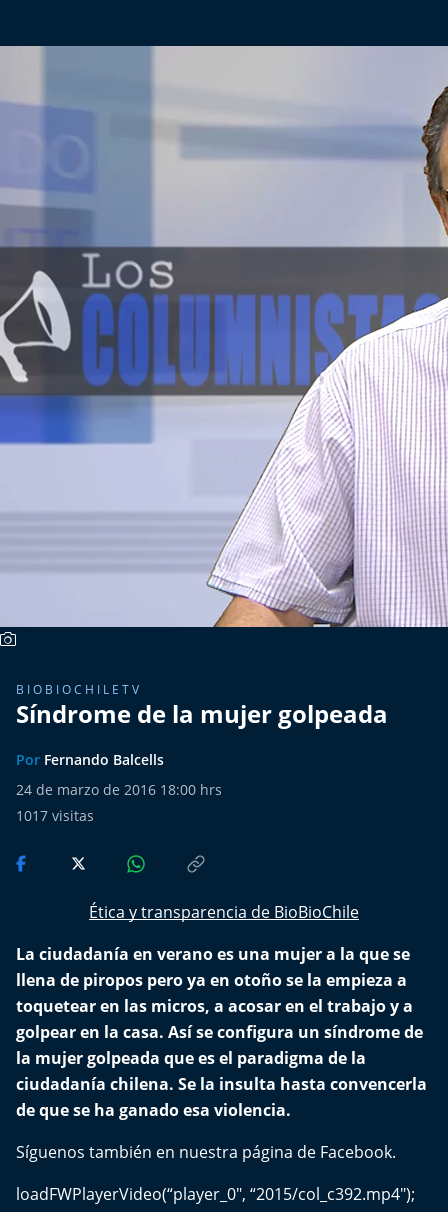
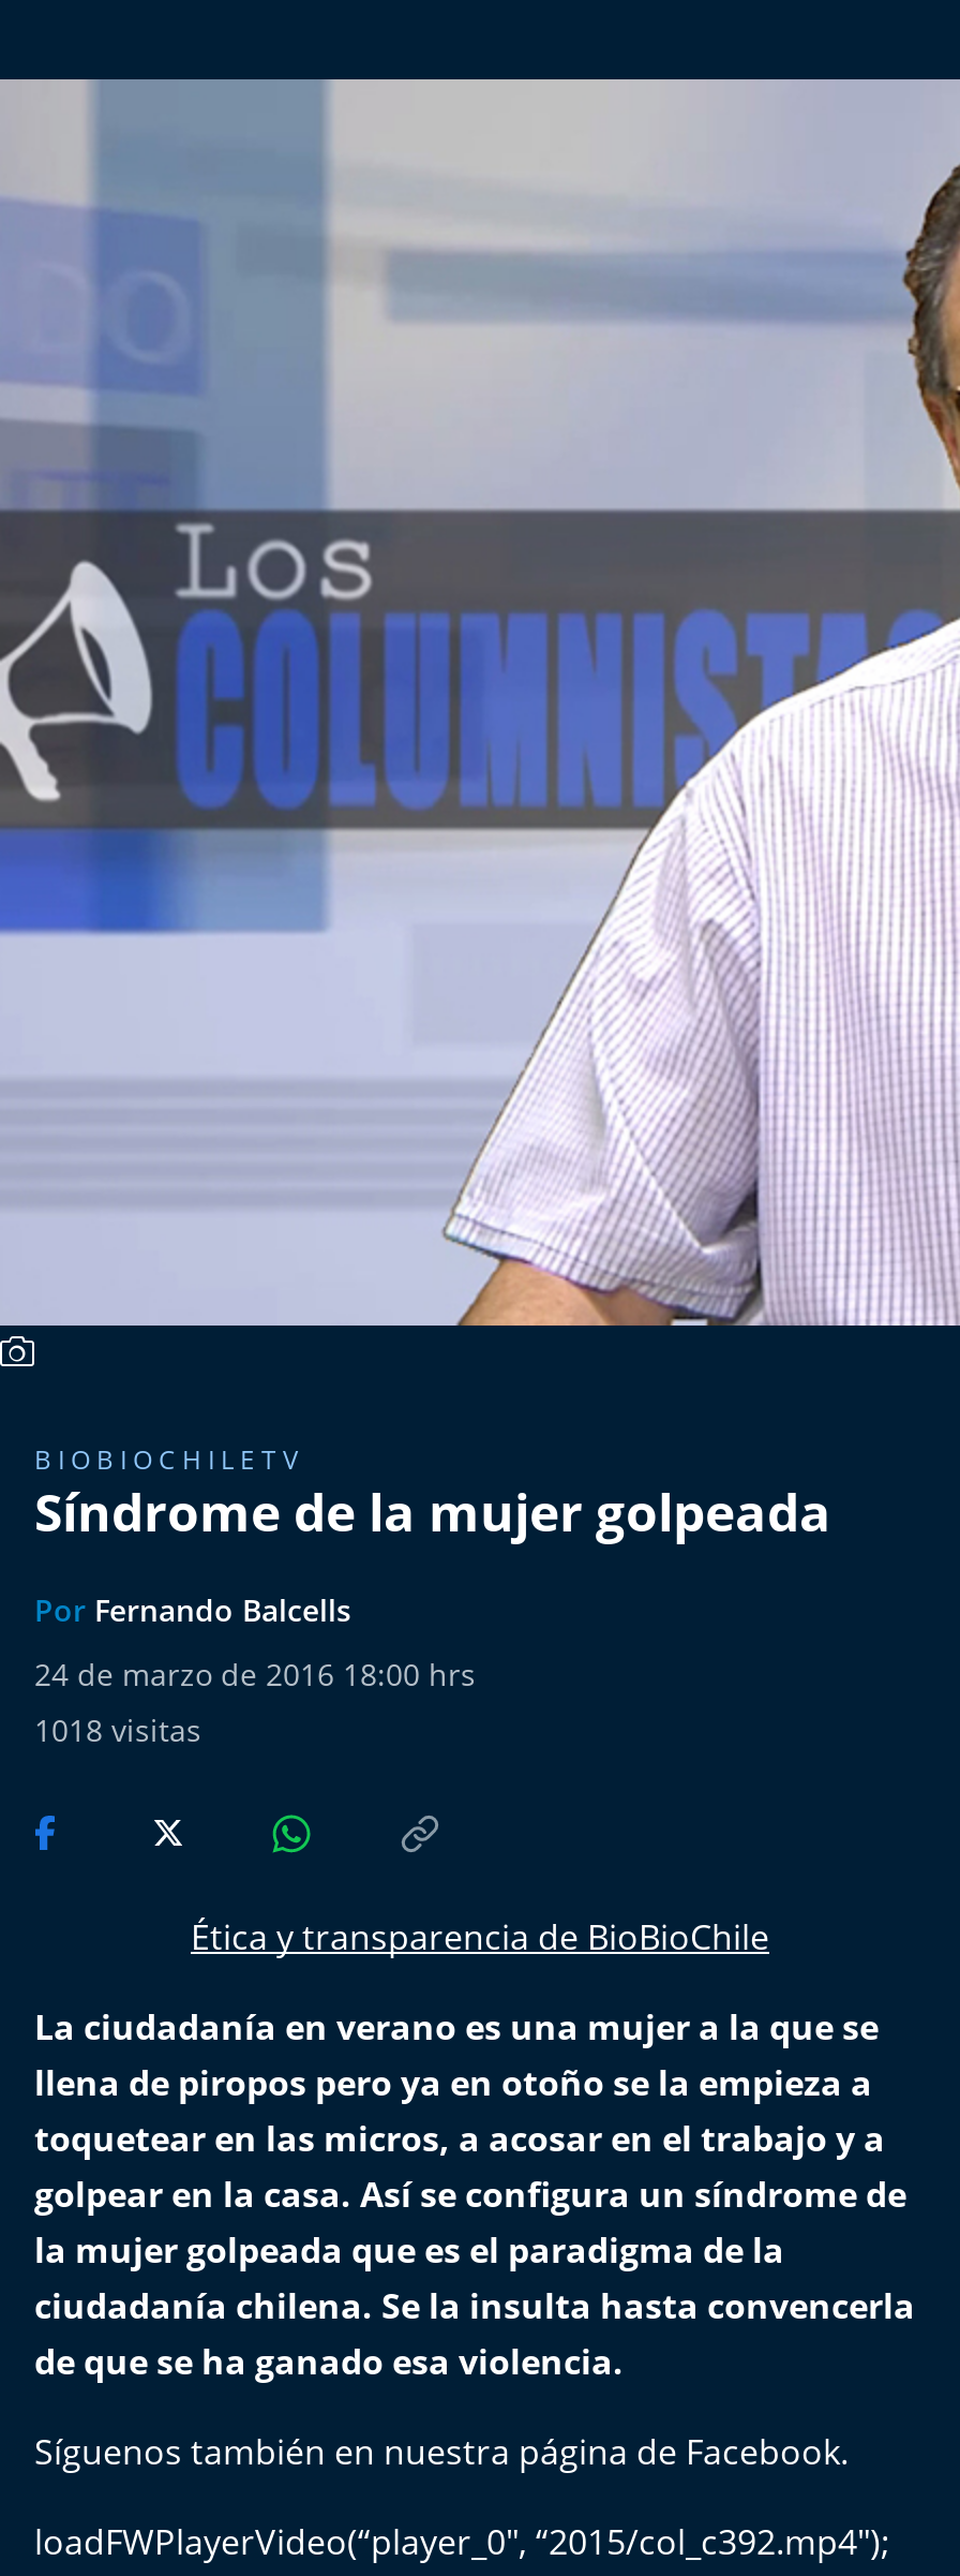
[16,806,94,825] 1017 visitas -> [34,1709,201,1750] 1018 visitas

